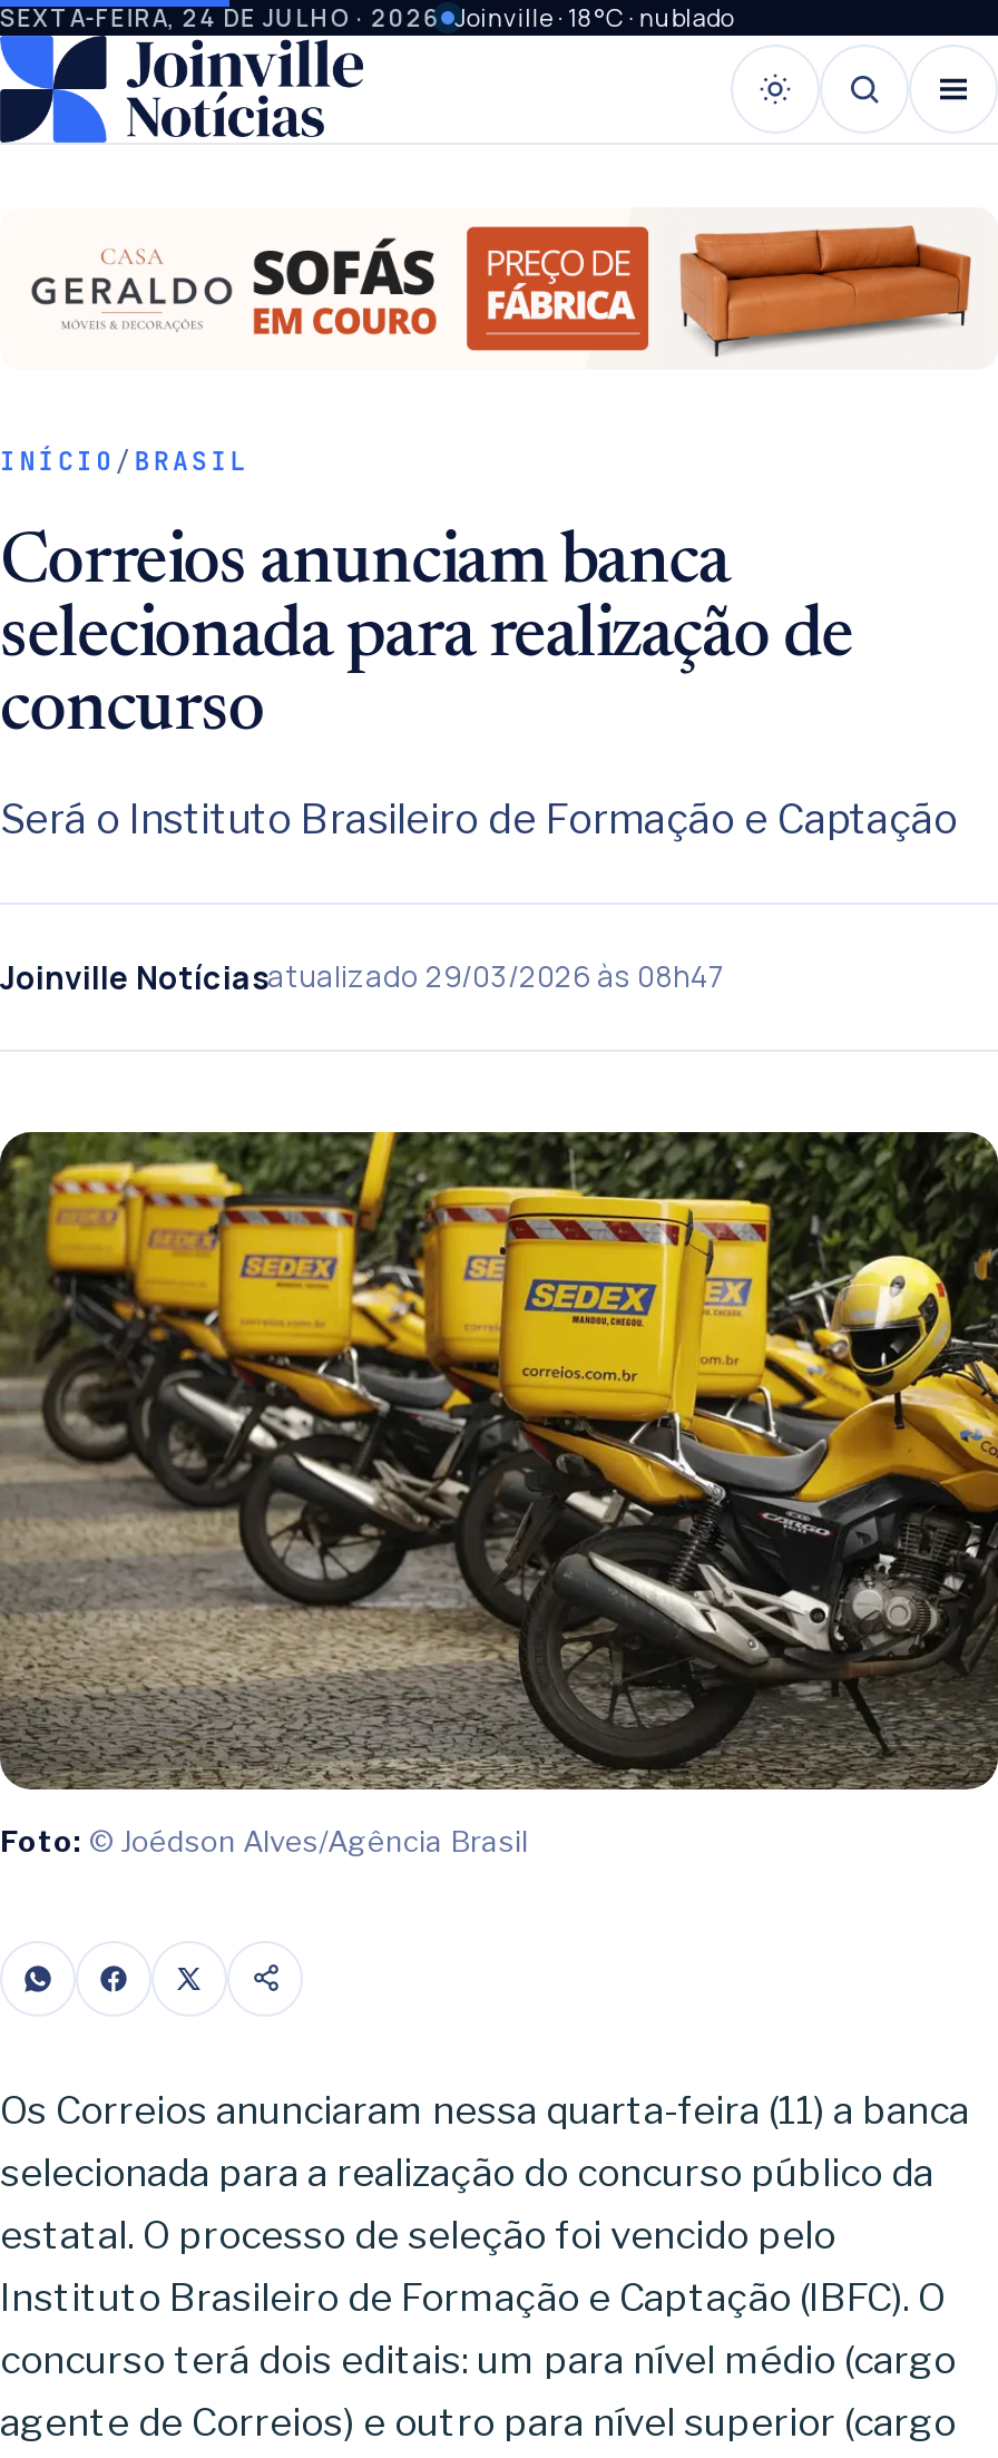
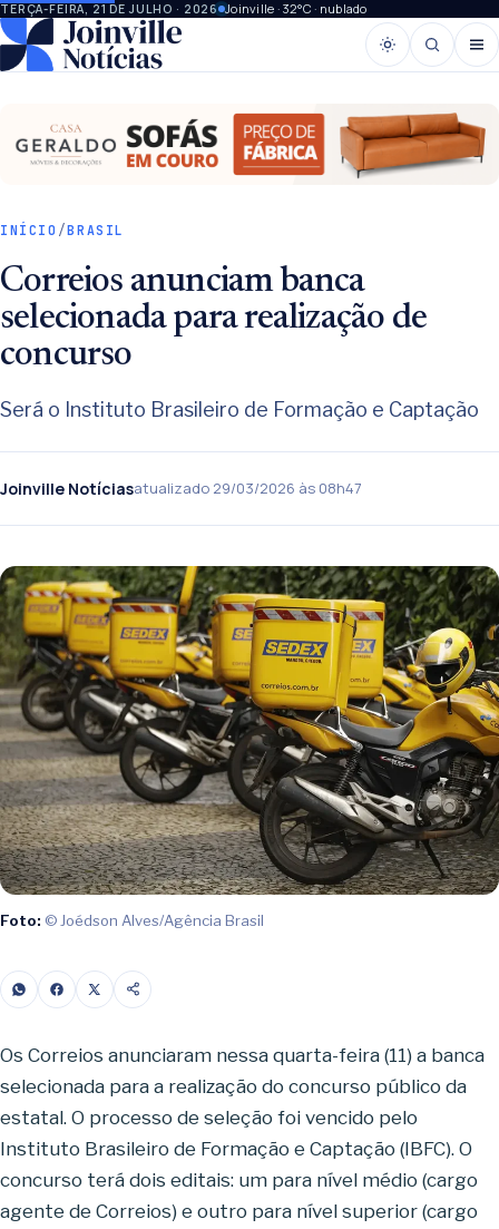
[0,0,734,33] SEXTA-FEIRA, 24 DE JULHO · 2026 Joinville · 18°C · nublado -> [0,0,367,17] TERÇA-FEIRA, 21 DE JULHO · 2026 Joinville · 32°C · nublado

